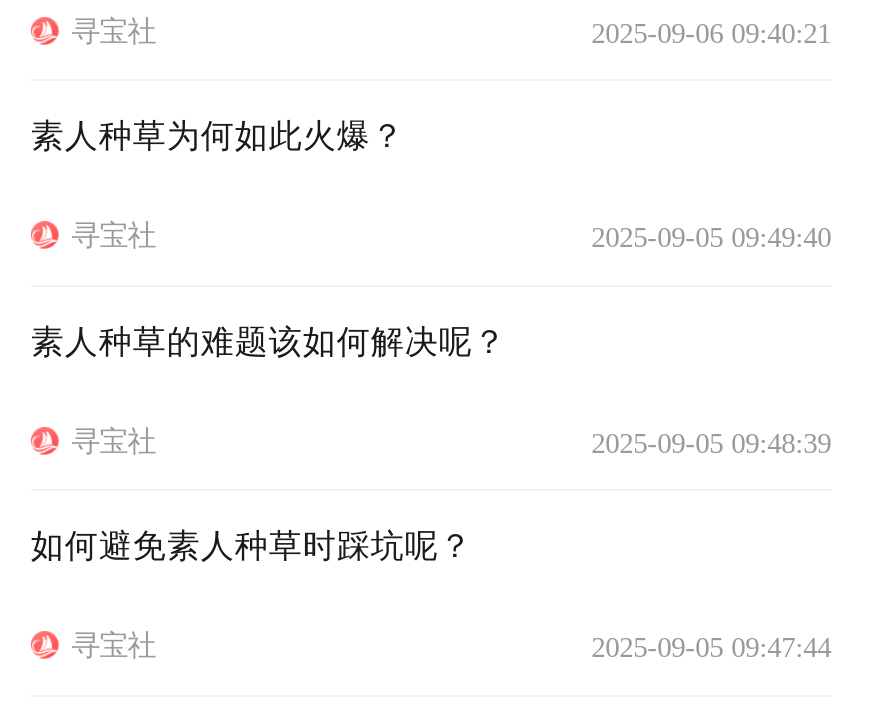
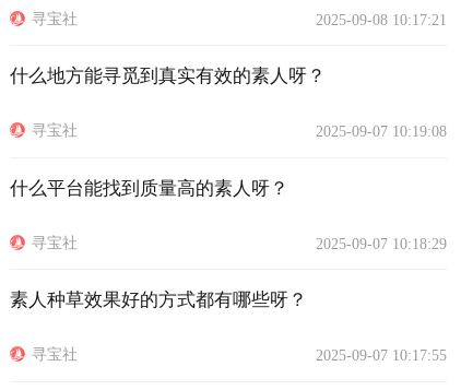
[591,17,831,49] 2025-09-06 09:40:21 -> [316,11,447,28] 2025-09-08 10:17:21
[31,117,405,155] 素人种草为何如此火爆？ -> [10,66,325,86] 什么地方能寻觅到真实有效的素人呀？
[591,222,831,254] 2025-09-05 09:49:40 -> [316,123,447,140] 2025-09-07 10:19:08
[31,322,507,360] 素人种草的难题该如何解决呢？ -> [10,178,288,198] 什么平台能找到质量高的素人呀？
[591,427,831,459] 2025-09-05 09:48:39 -> [316,235,447,252] 2025-09-07 10:18:29
[31,527,473,565] 如何避免素人种草时踩坑呢？ -> [10,290,307,310] 素人种草效果好的方式都有哪些呀？
[591,632,831,664] 2025-09-05 09:47:44 -> [316,347,447,364] 2025-09-07 10:17:55

